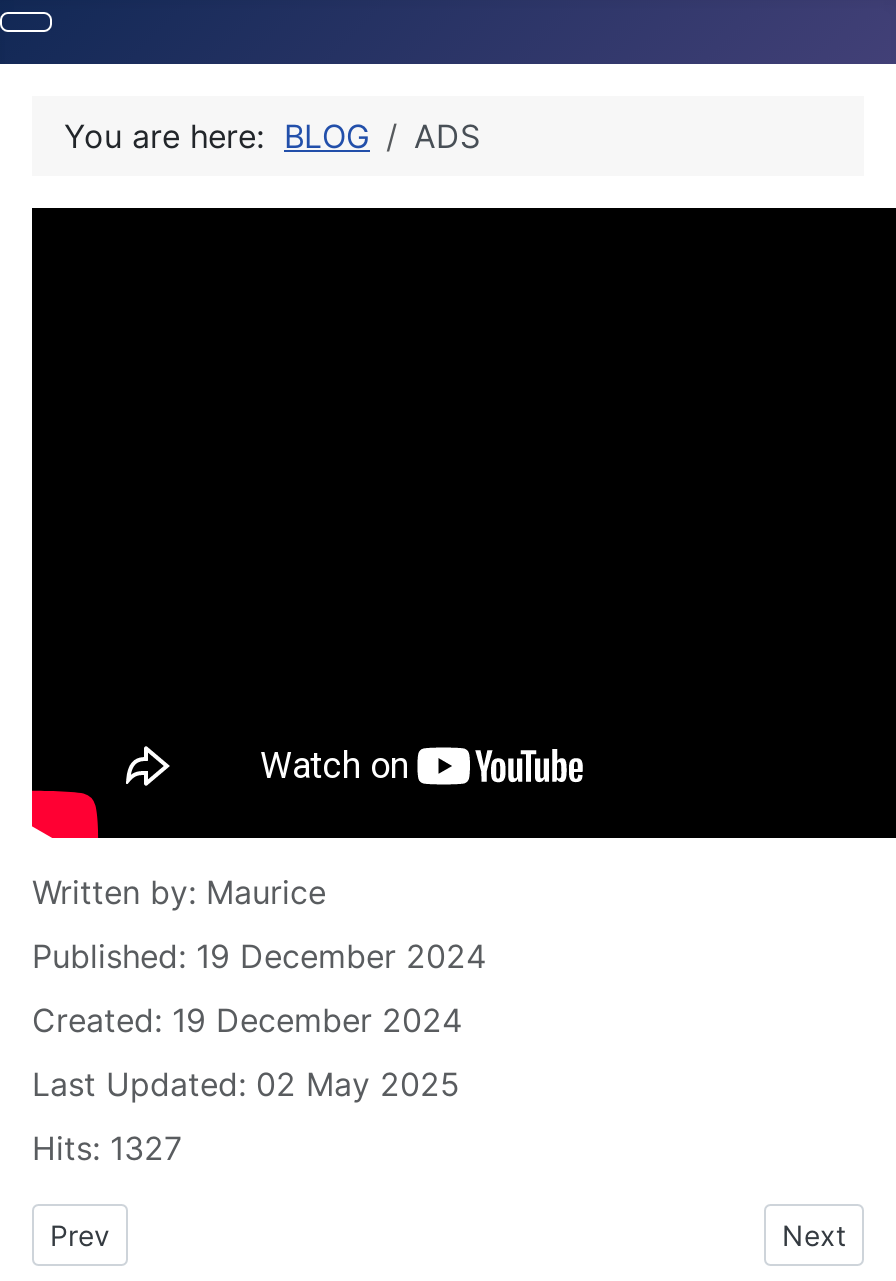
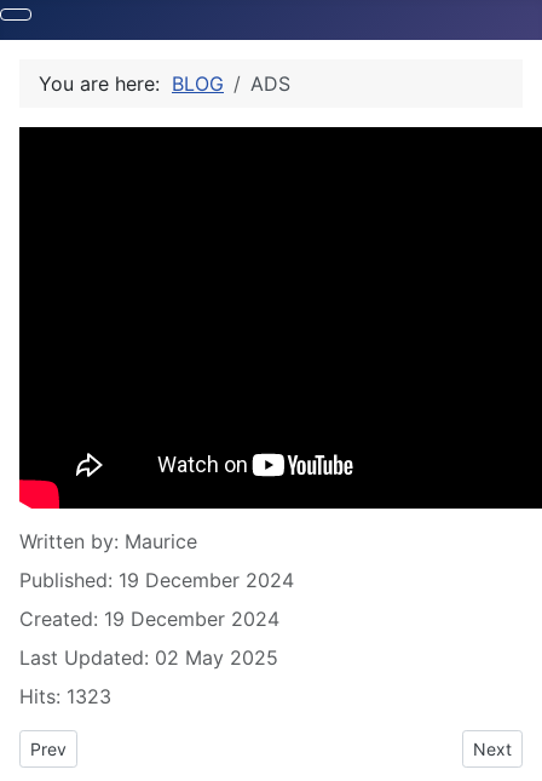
[32,1128,182,1168] Hits: 1327 -> [19,684,111,708] Hits: 1323

